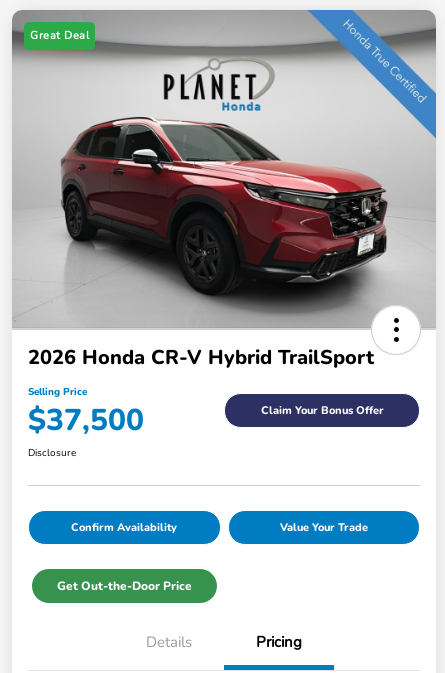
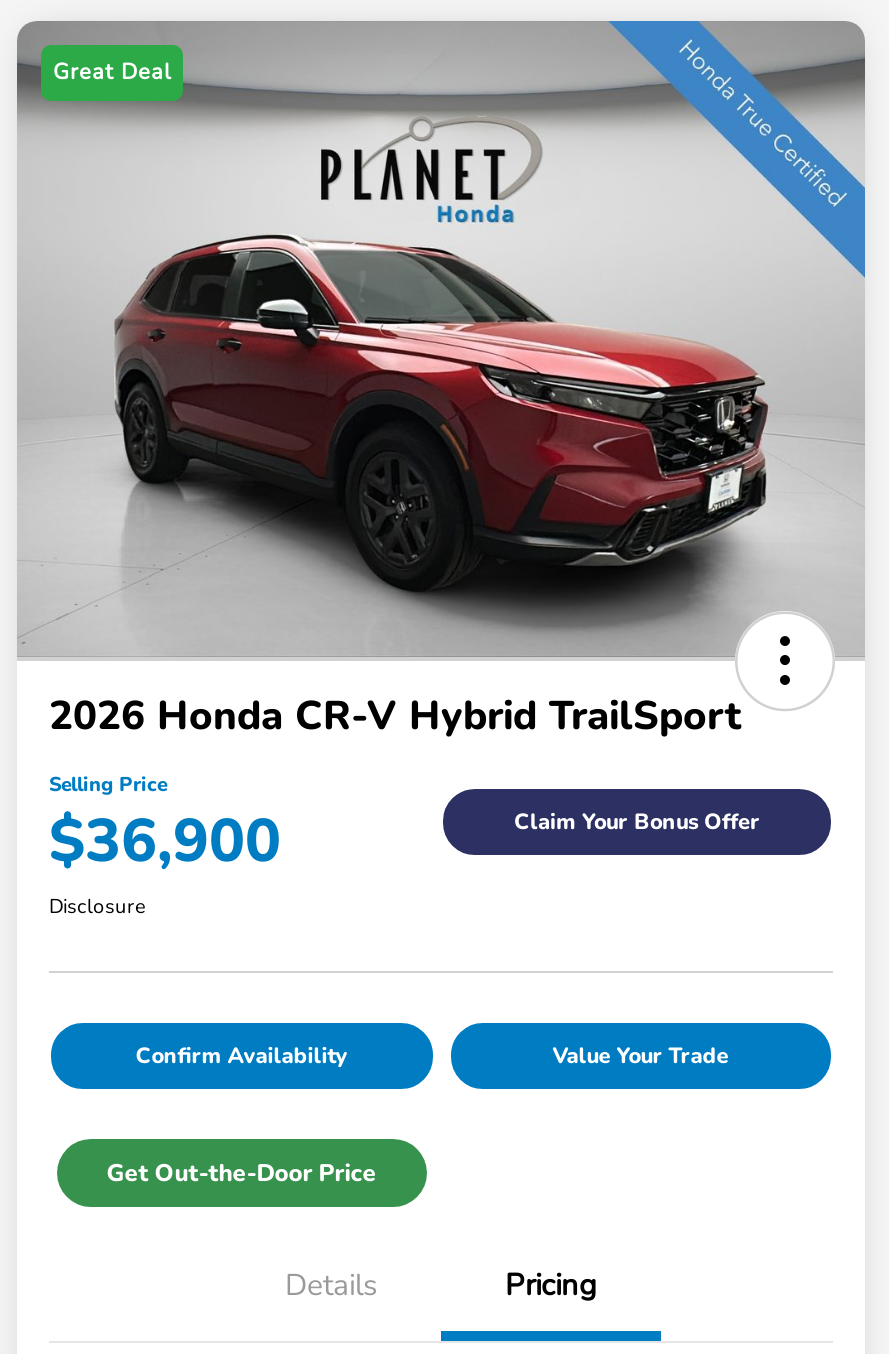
[28,400,144,441] $37,500 -> [49,801,281,883] $36,900

